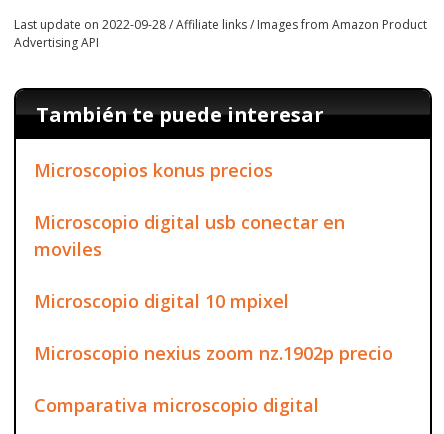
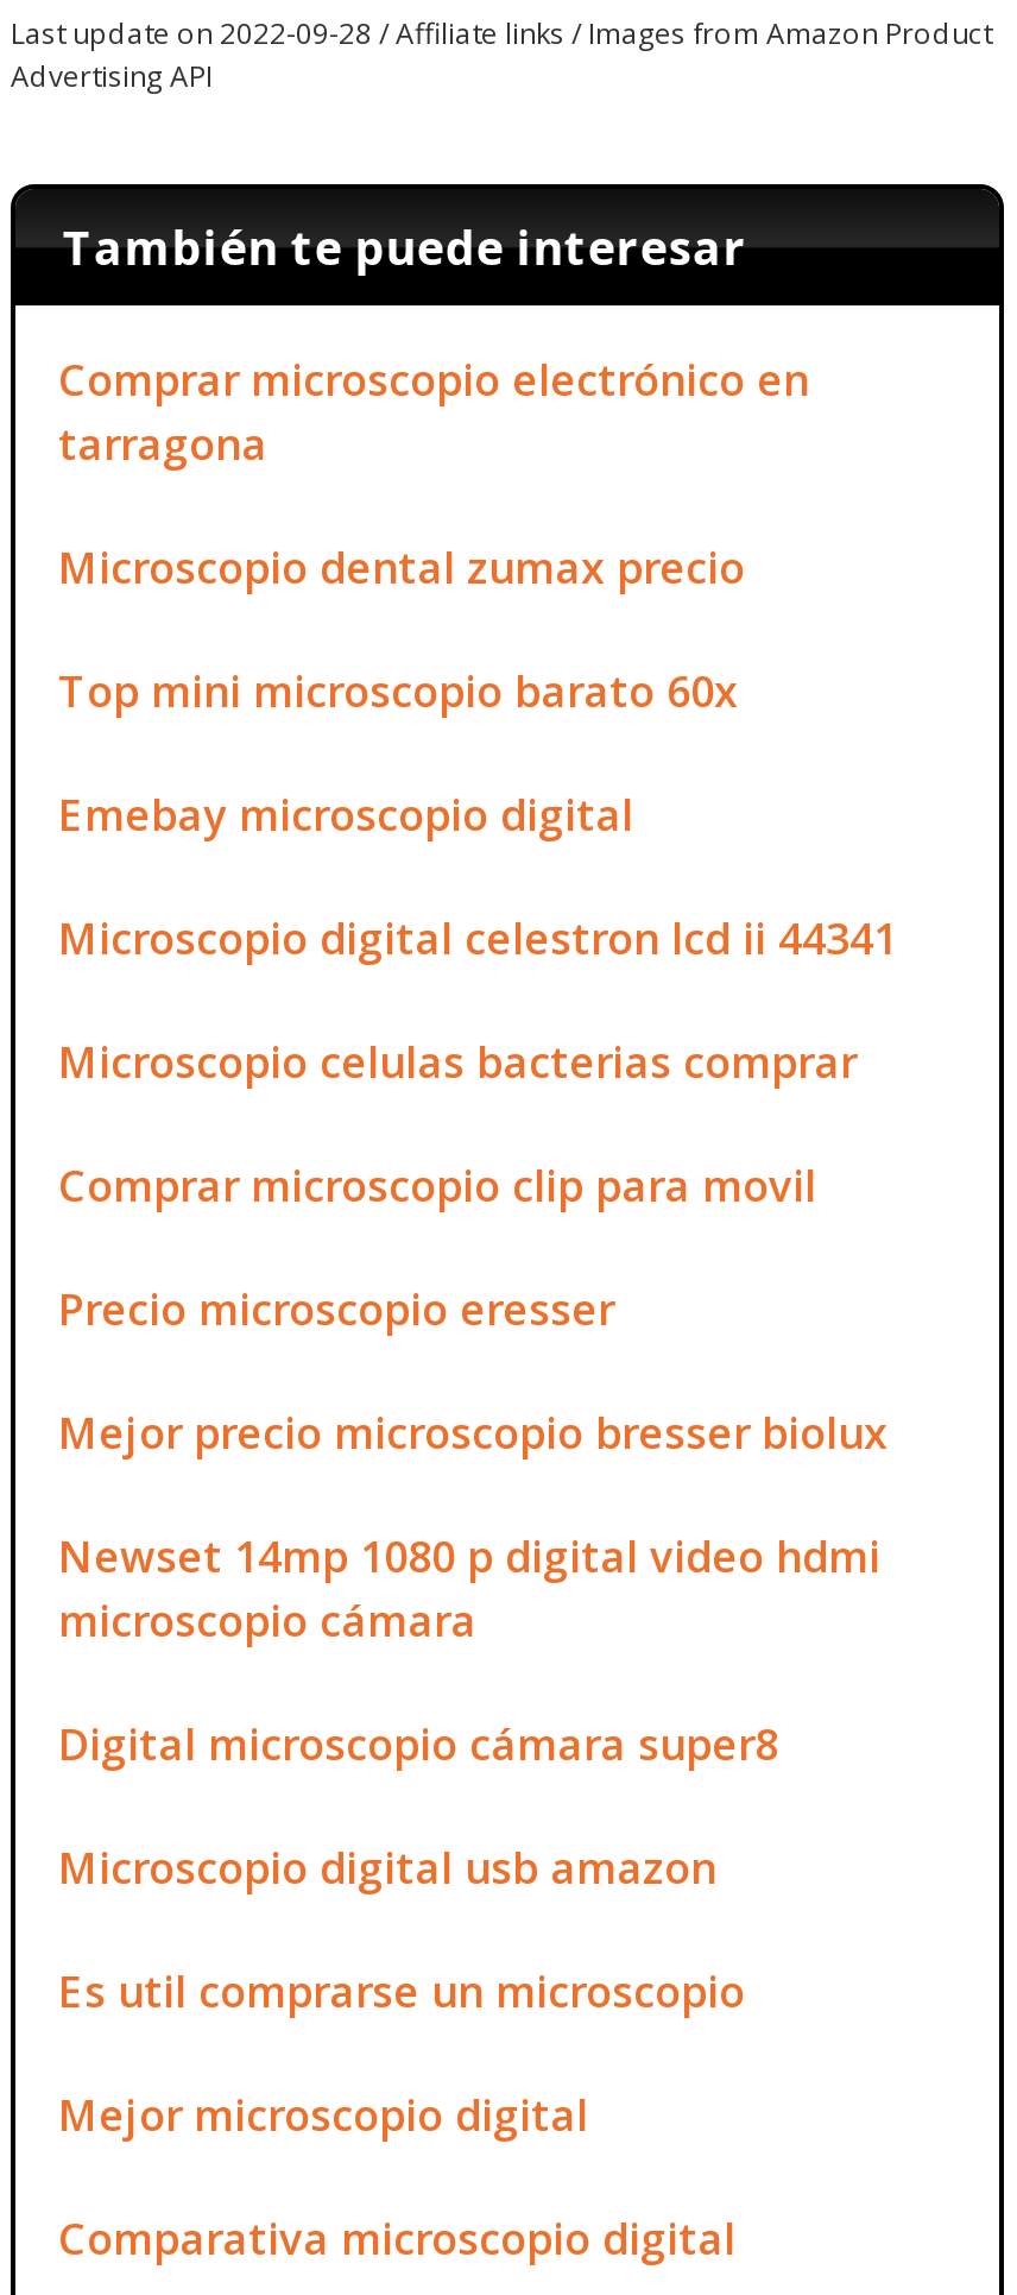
[34,158,393,365] Microscopios konus precios | Microscopio digital usb conectar en | moviles | Microscopio digital 10 mpixel | Microscopio nexius zoom nz.1902p precio -> [58,350,897,2142] Comprar microscopio electrónico en | tarragona | Microscopio dental zumax precio | Top mini microscopio barato 60x | Emebay microscopio digital | Microscopio digital celestron lcd ii 44341 | Microscopio celulas bacterias comprar | Comprar microscopio clip para movil | Precio microscopio eresser | Mejor precio microscopio bresser biolux | Newset 14mp 1080 p digital video hdmi | microscopio cámara | Digital microscopio cámara super8 | Microscopio digital usb amazon | Es util comprarse un microscopio | Mejor microscopio digital

